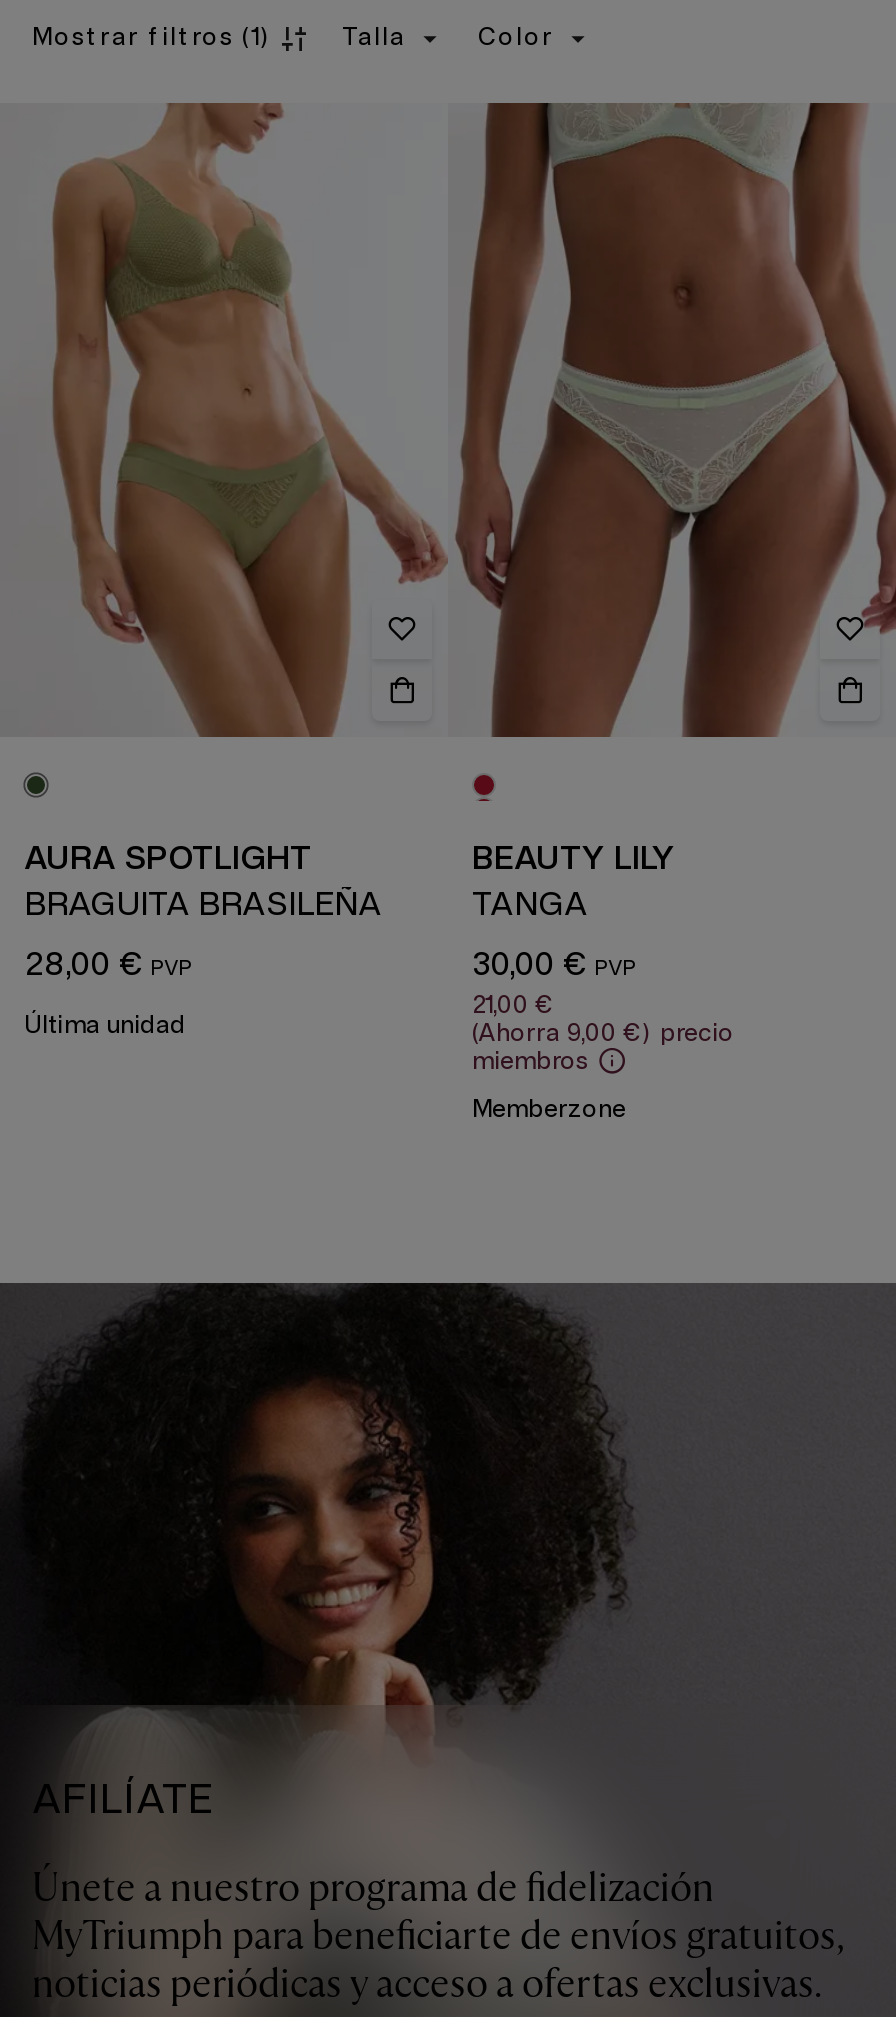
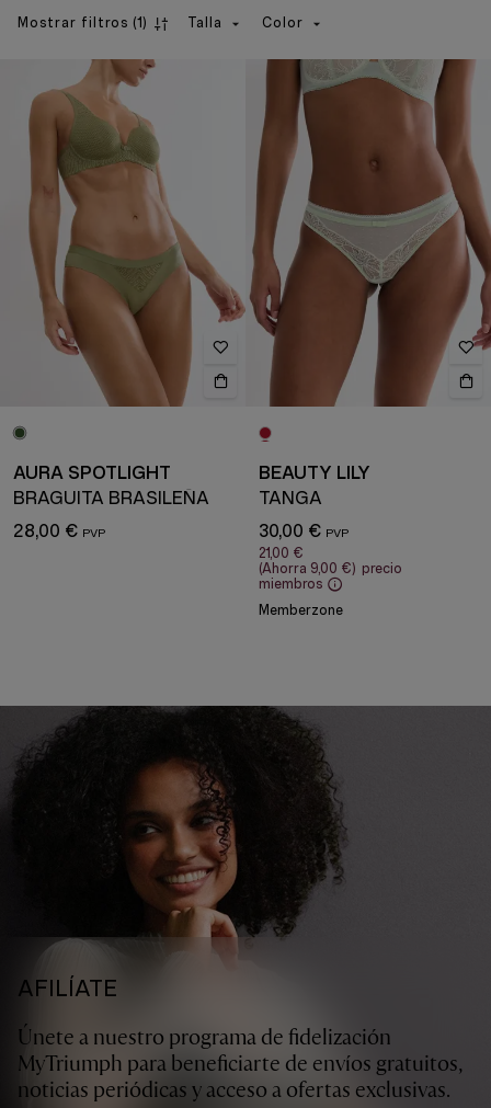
[24,1011,186,1039] Última unidad -> none

